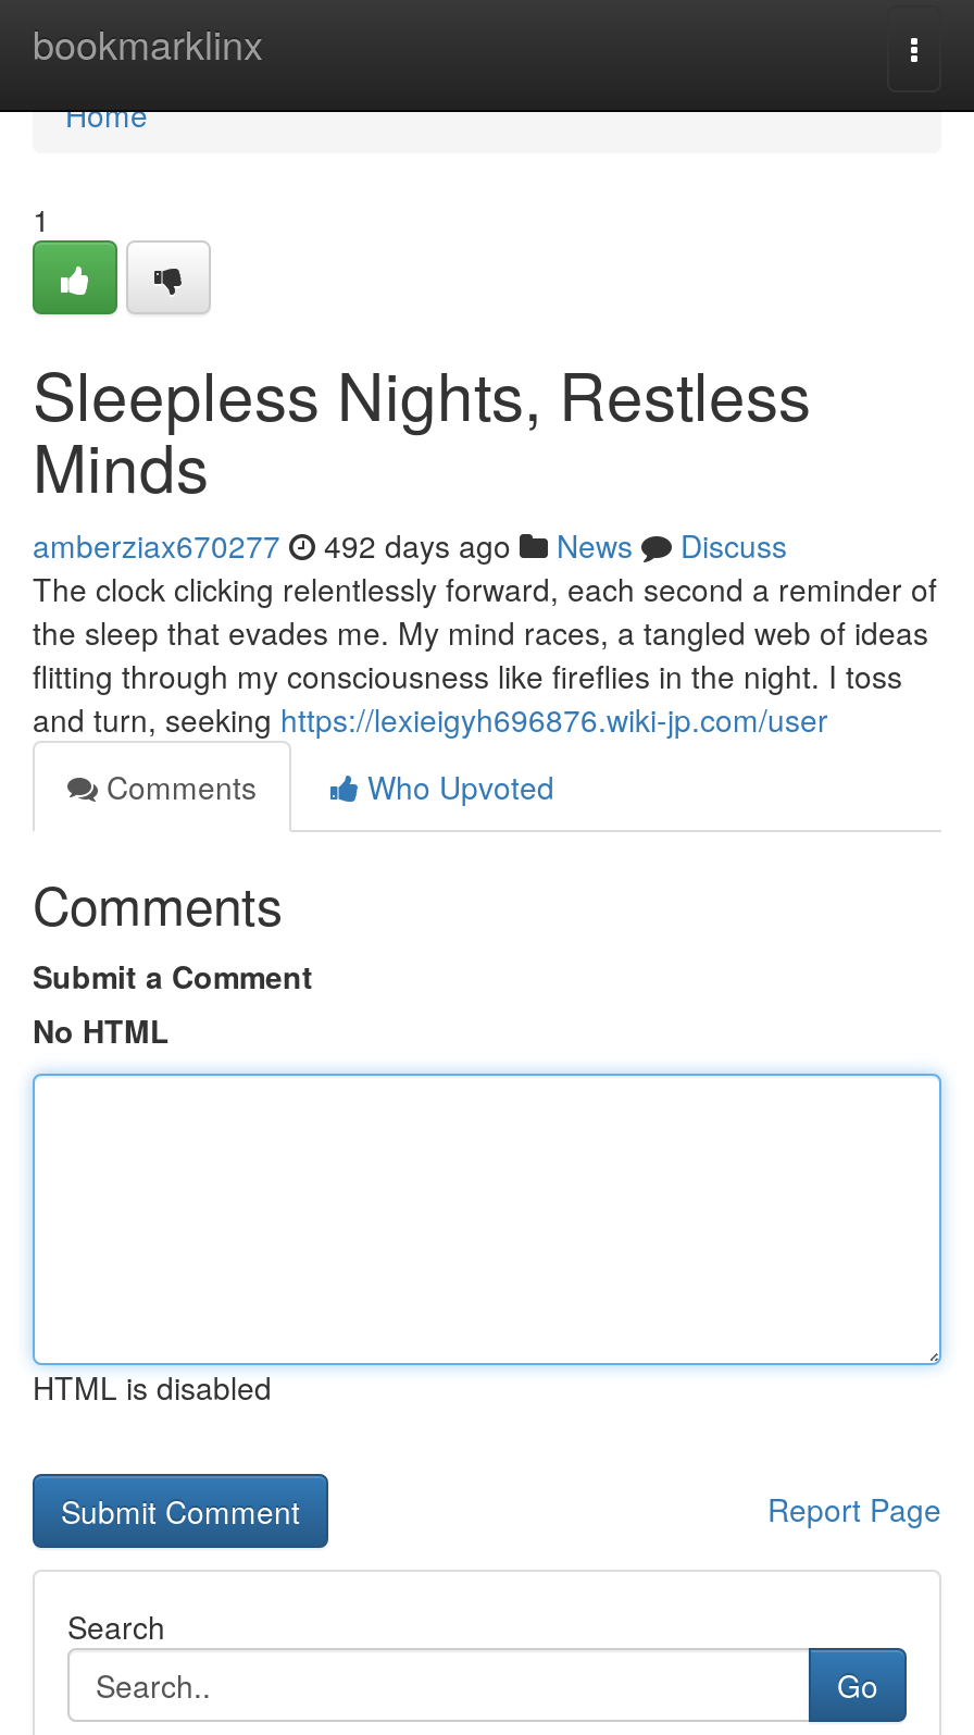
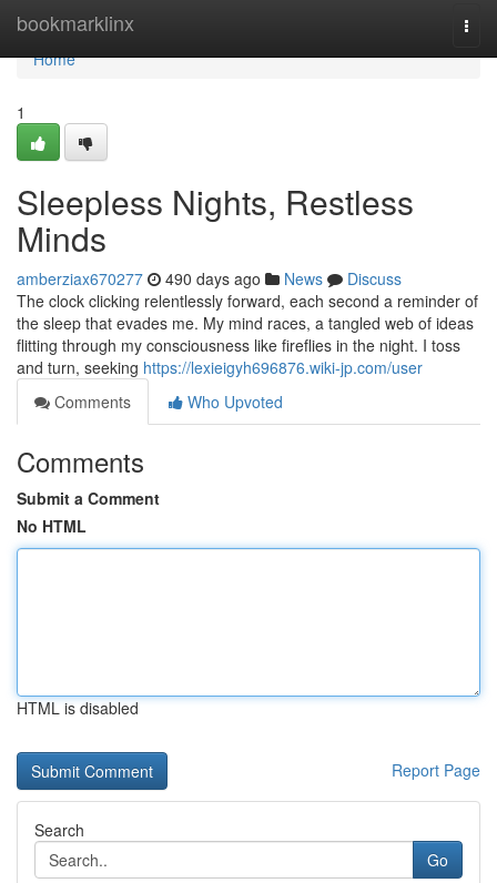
[33,523,787,567] amberziax670277 492 days ago News Discuss -> [17,267,402,290] amberziax670277 490 days ago News Discuss

